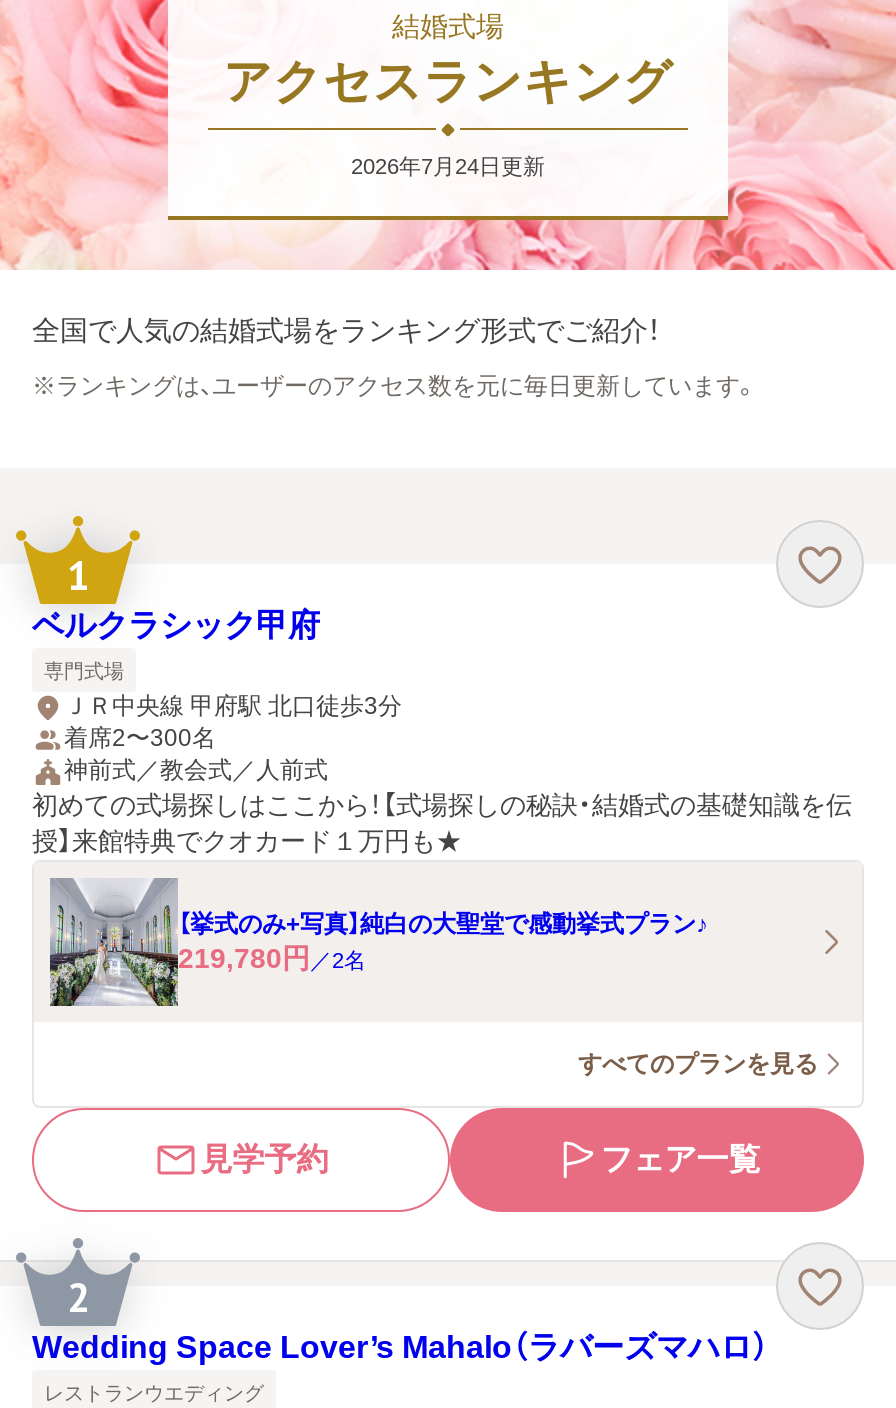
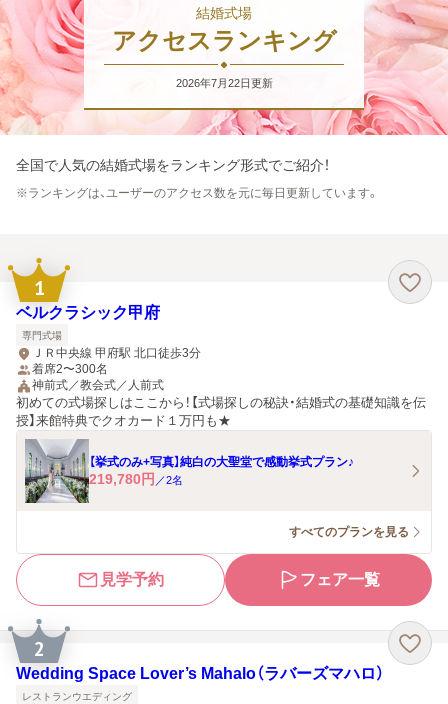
[351,153,545,177] 2026年7月24日更新 -> [175,76,272,88] 2026年7月22日更新

